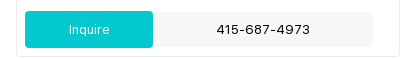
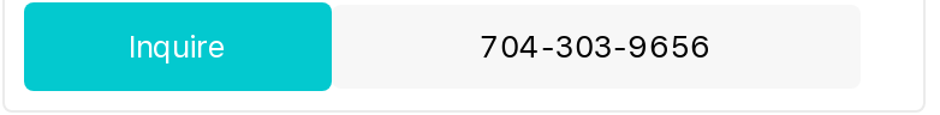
[216,22,310,37] 415-687-4973 -> [481,28,711,64] 704-303-9656

